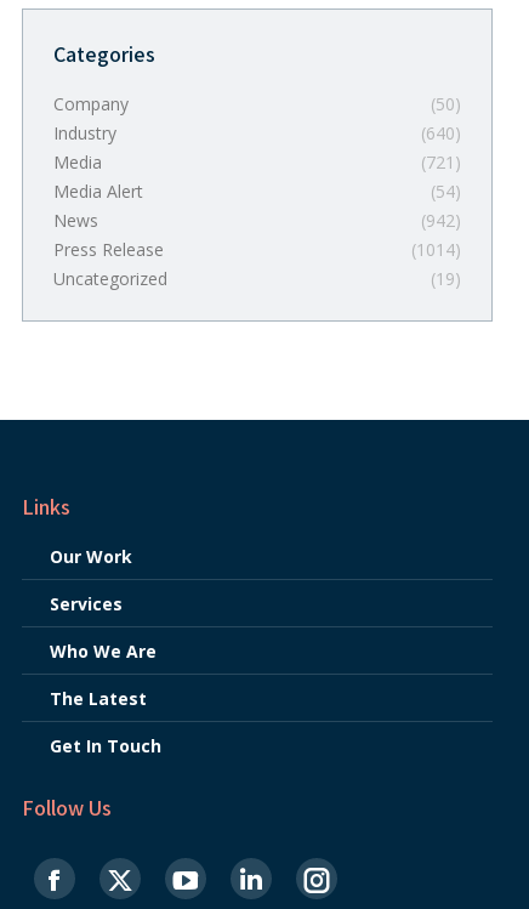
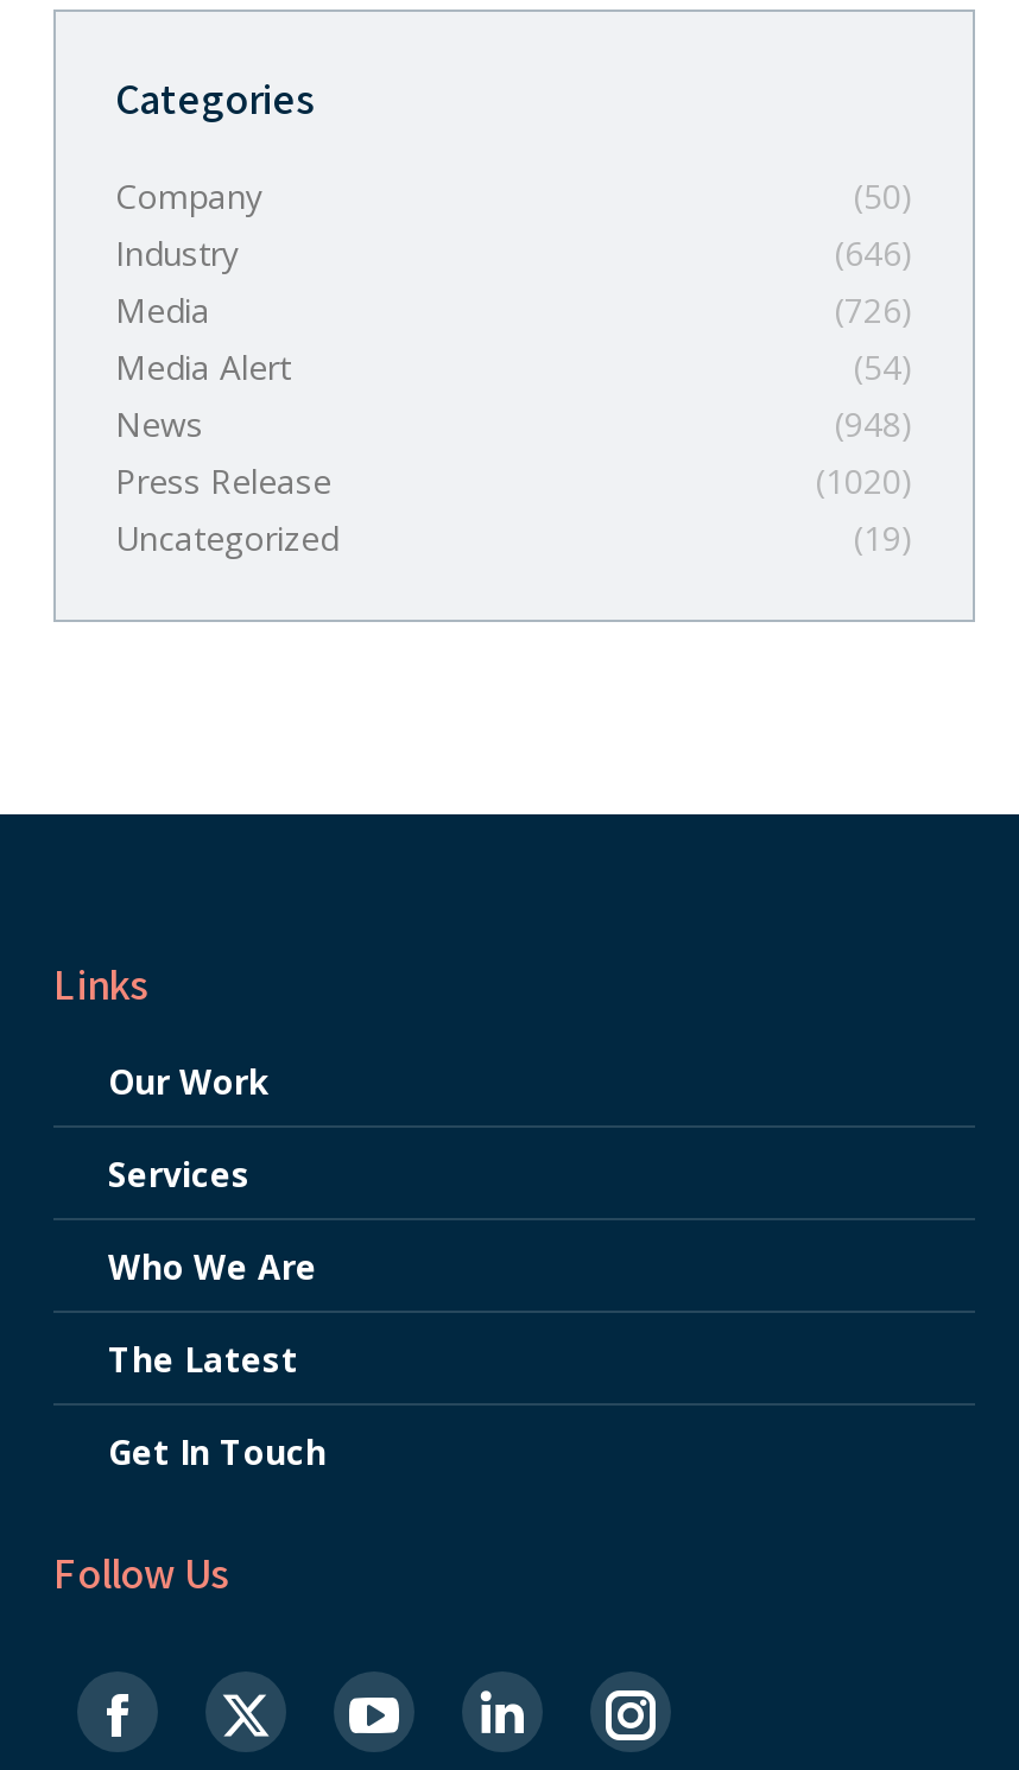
[421,122,461,145] (640) -> [835,231,913,276] (646)
[421,151,461,174] (721) -> [835,288,913,333] (726)
[421,209,461,232] (942) -> [835,402,913,447] (948)
[411,238,461,261] (1014) -> [816,459,913,504] (1020)

